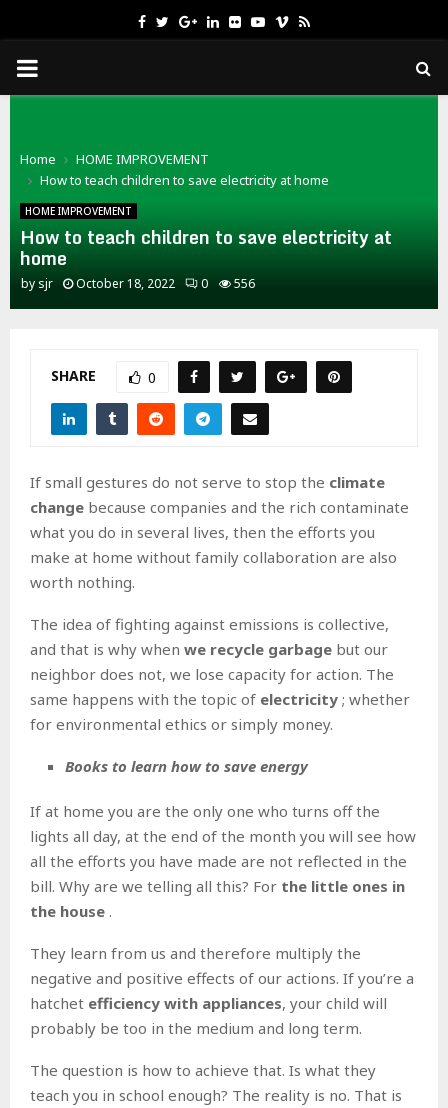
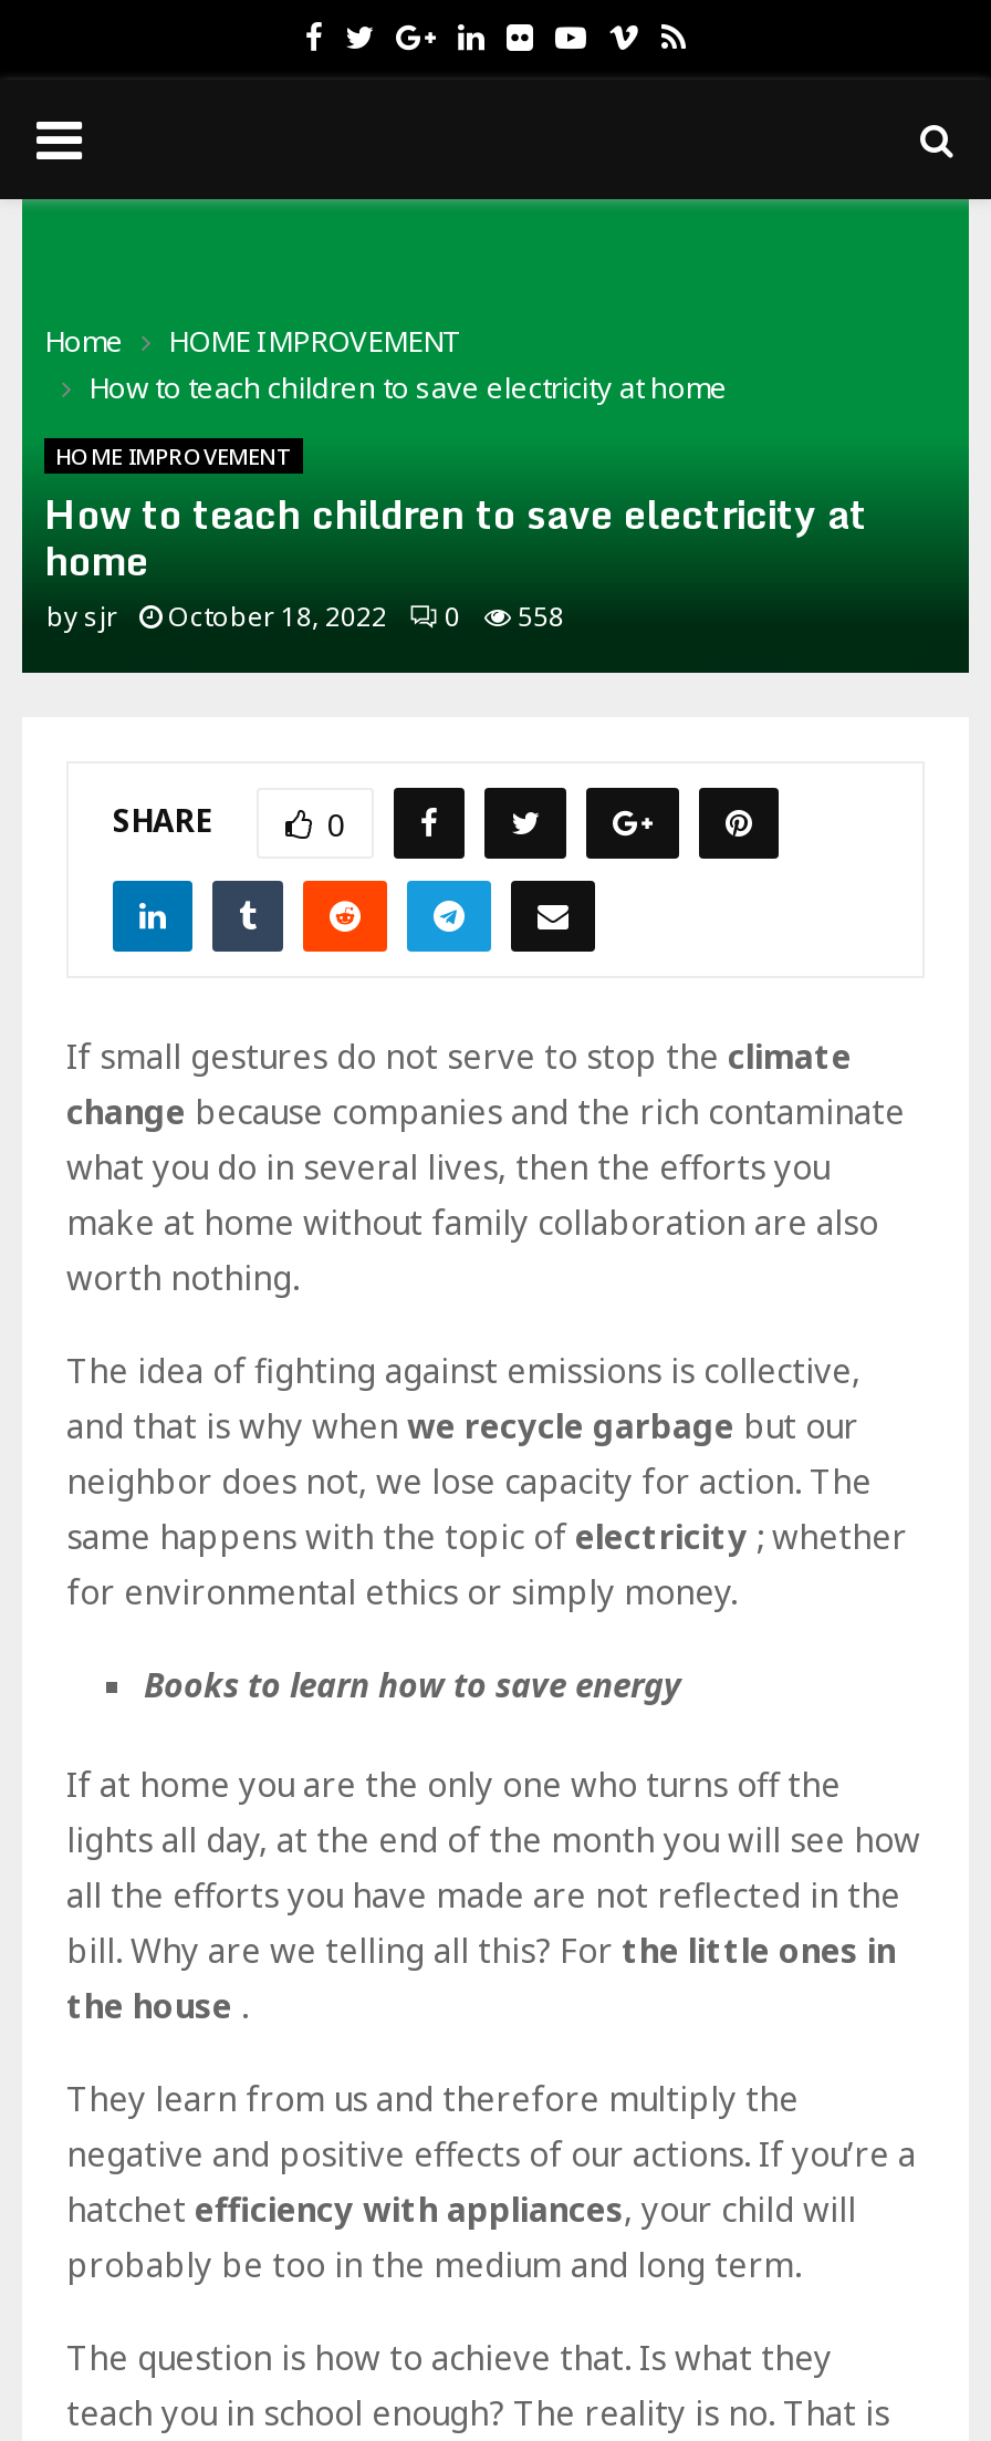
[21,275,255,292] by sjr October 18, 2022 0 556 -> [46,598,564,635] by sjr October 18, 2022 0 558

